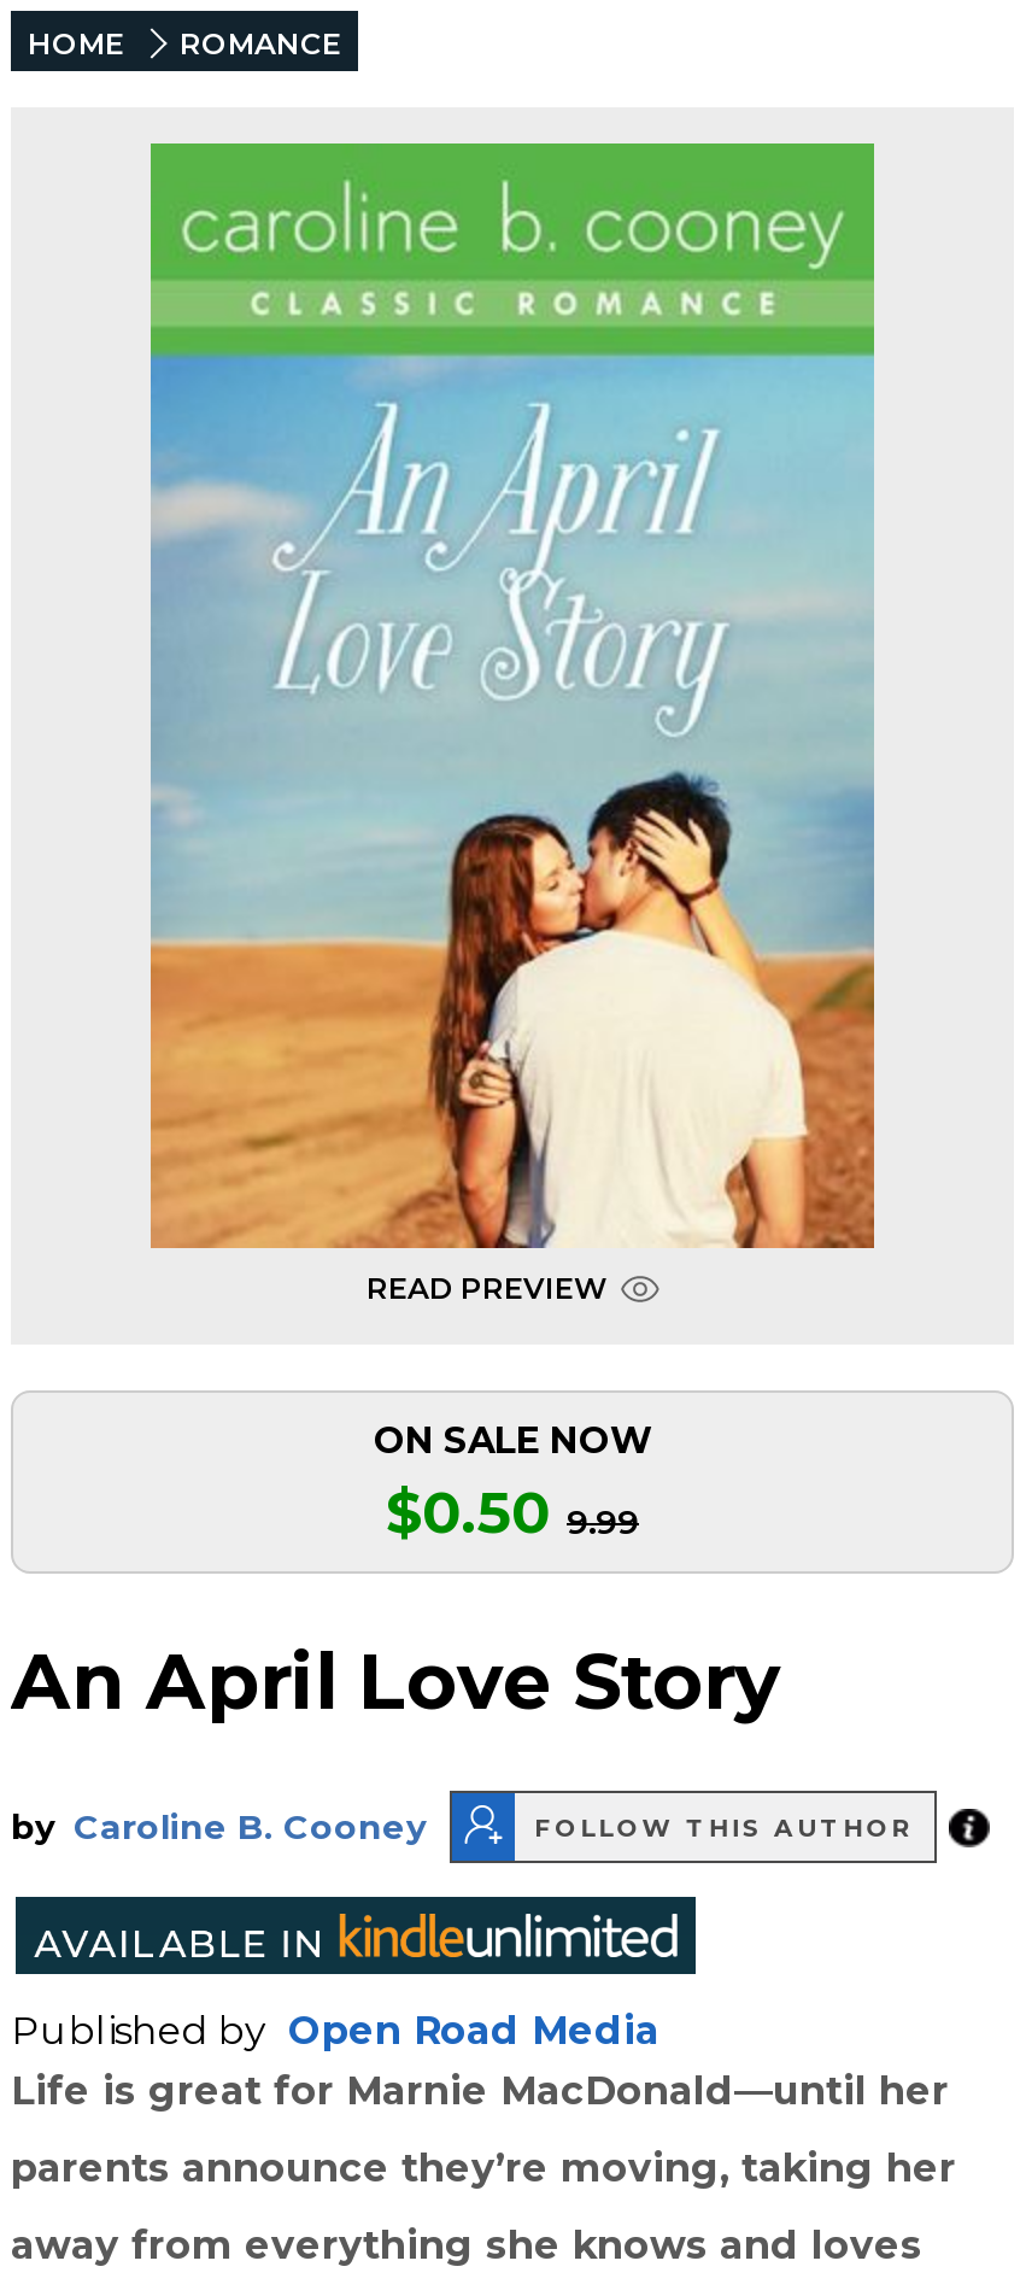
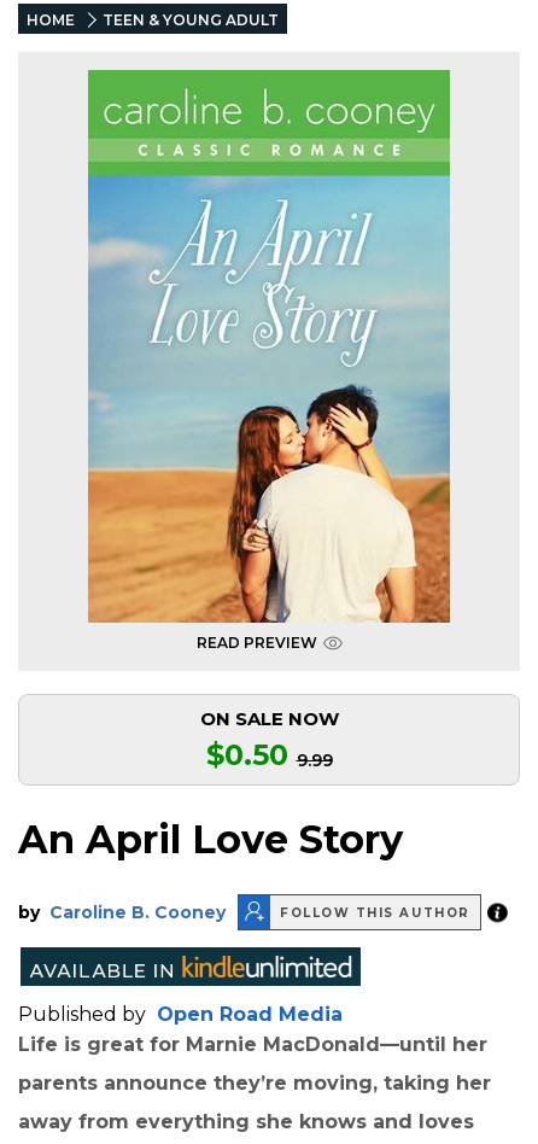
[180,25,341,62] ROMANCE -> [103,11,279,29] TEEN & YOUNG ADULT

